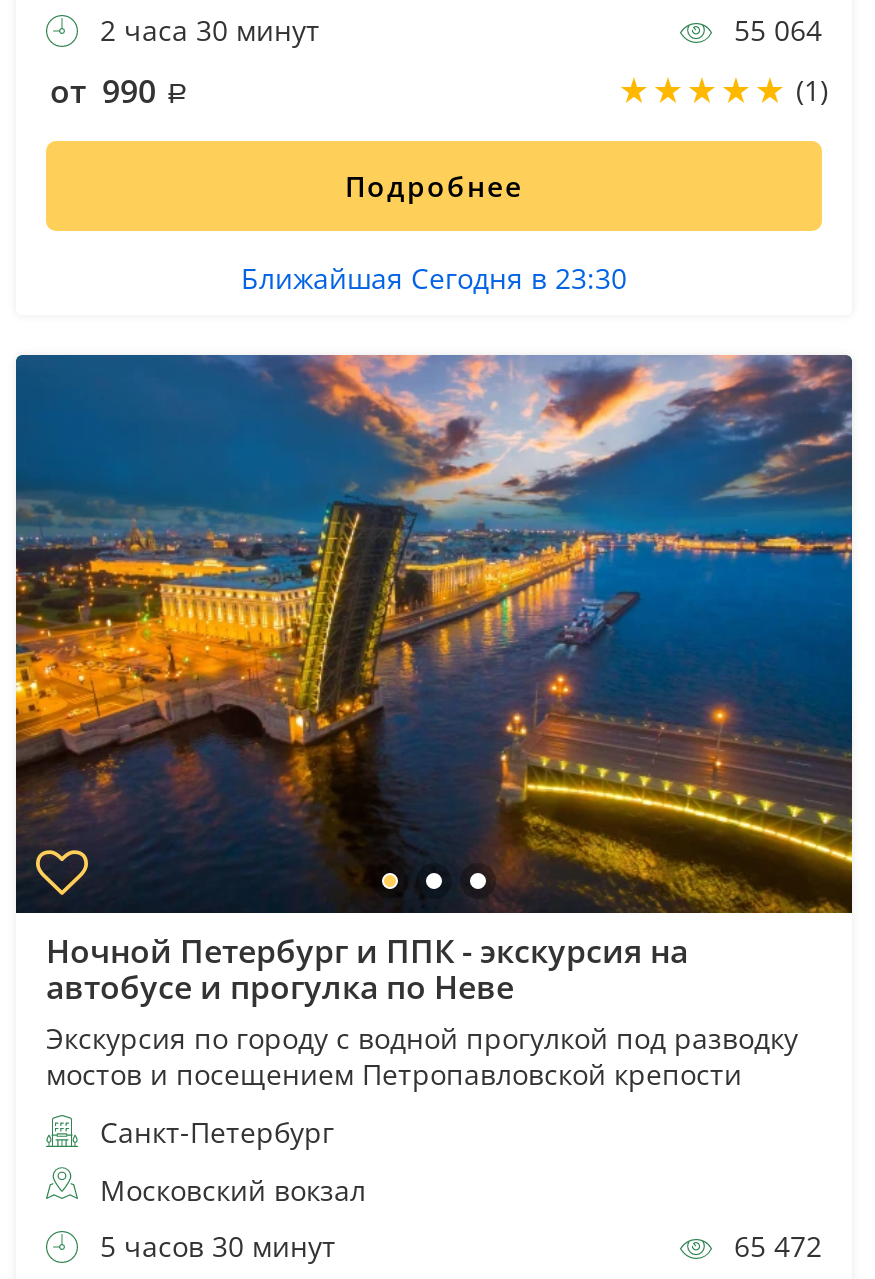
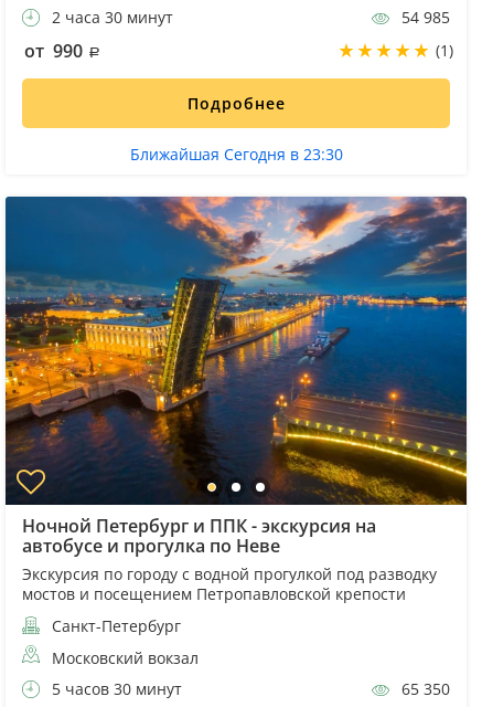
[726,11,822,49] 55 064 -> [397,7,450,28] 54 985
[726,1226,822,1264] 65 472 -> [397,678,450,699] 65 350

